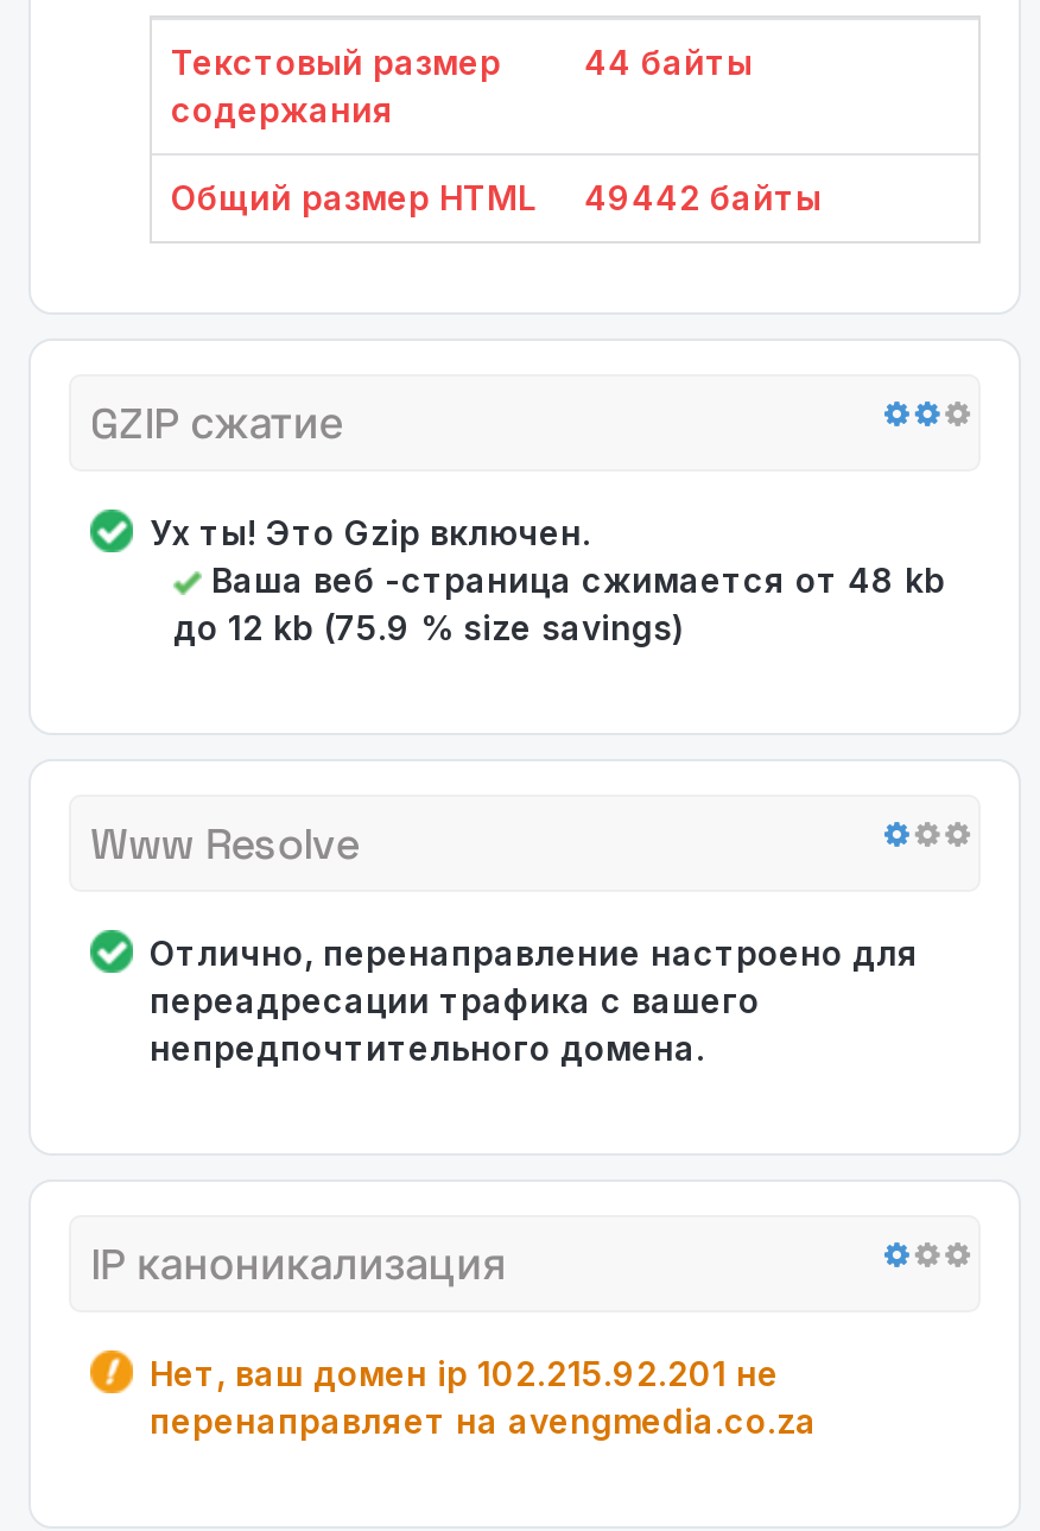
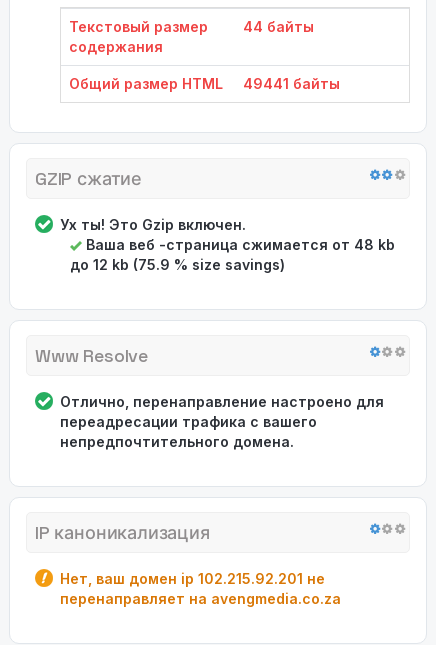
[171,177,822,217] Общий размер HTML 49442 байты -> [69,75,340,92] Общий размер HTML 49441 байты

